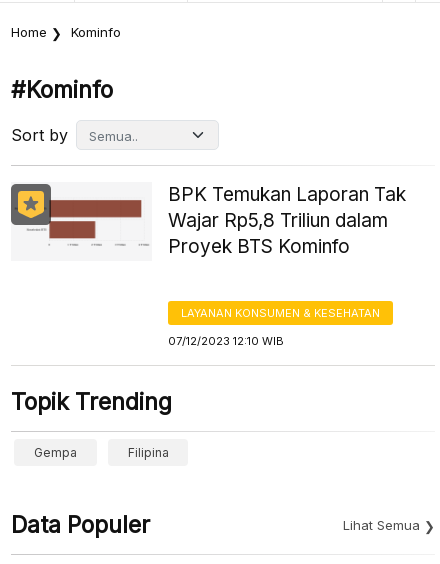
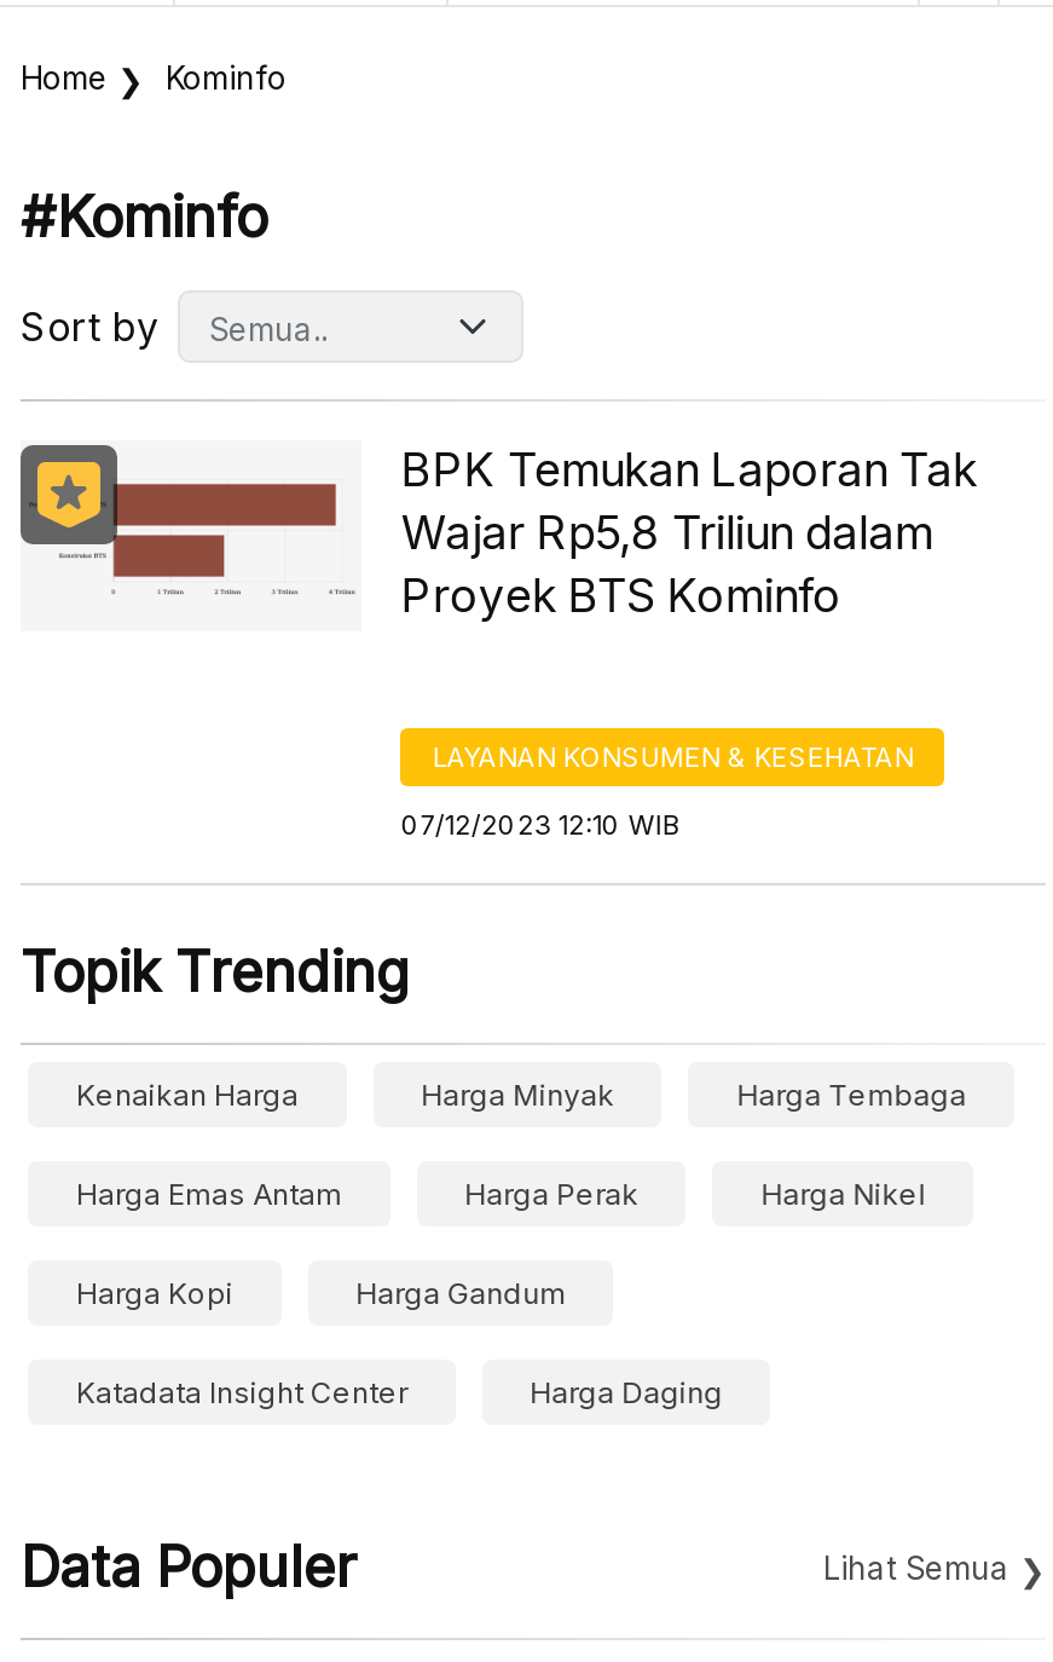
[34,445,169,460] Gempa | Filipina -> [76,1077,966,1410] Kenaikan Harga | Harga Minyak | Harga Tembaga | Harga Emas Antam | Harga Perak | Harga Nikel | Harga Kopi | Harga Gandum | Katadata Insight Center | Harga Daging

